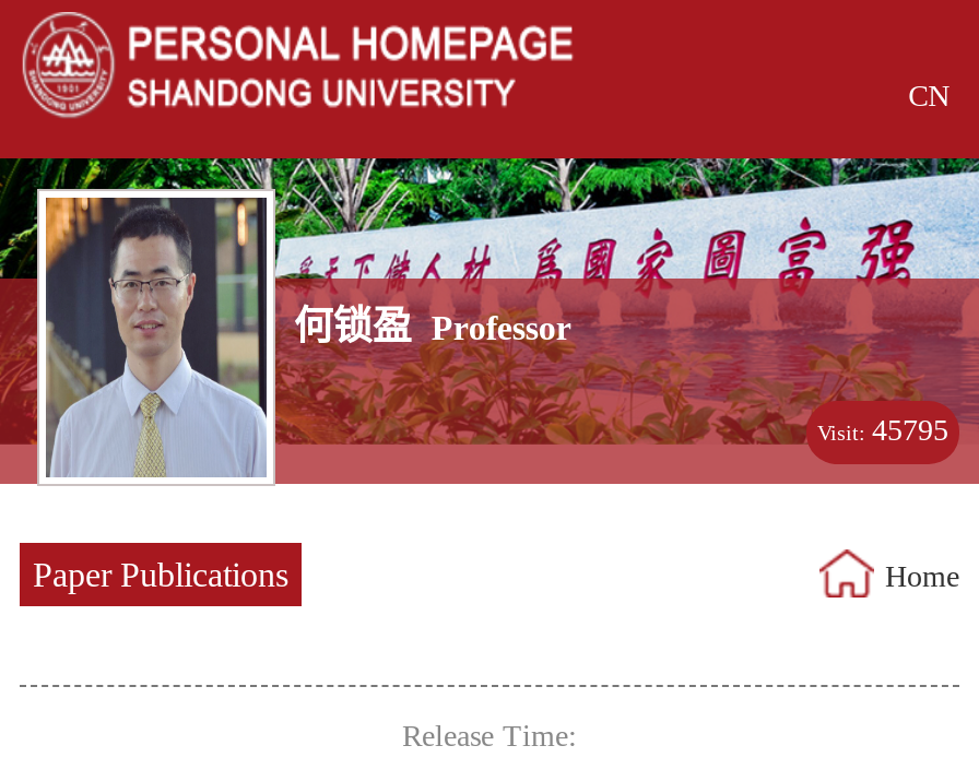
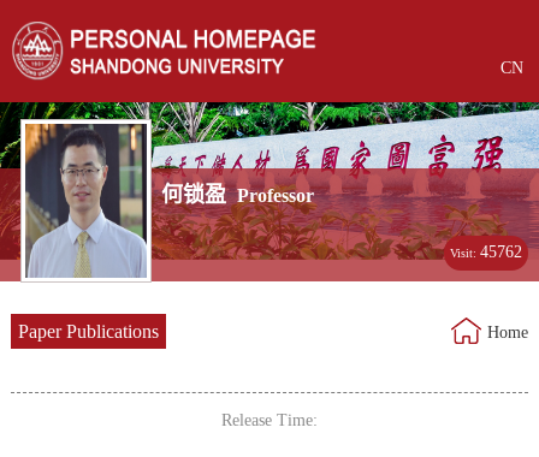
[817,414,948,447] Visit: 45795 -> [450,243,522,261] Visit: 45762

